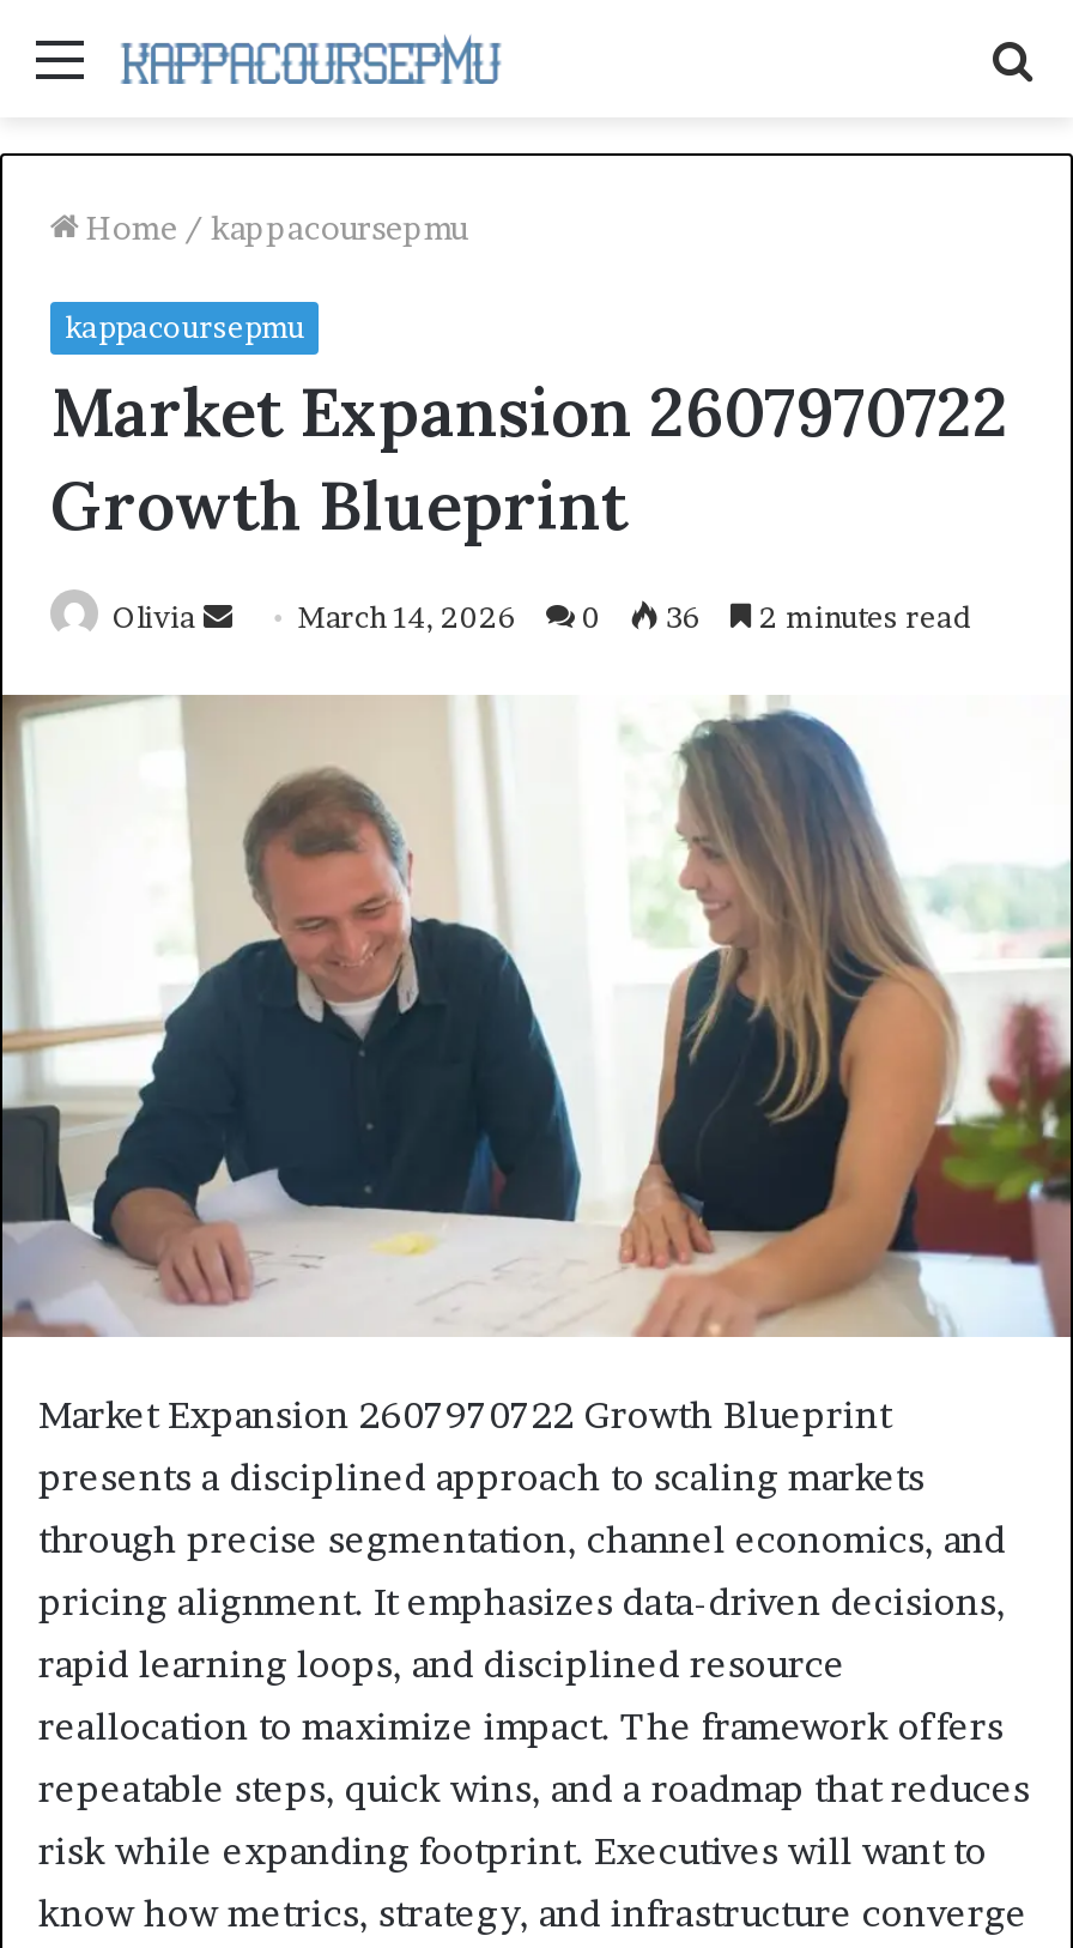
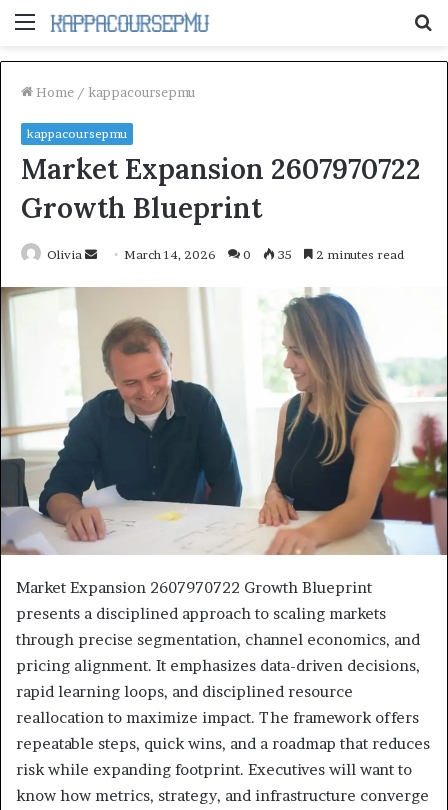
[659,598,702,634] 36 -> [275,247,292,262] 35

